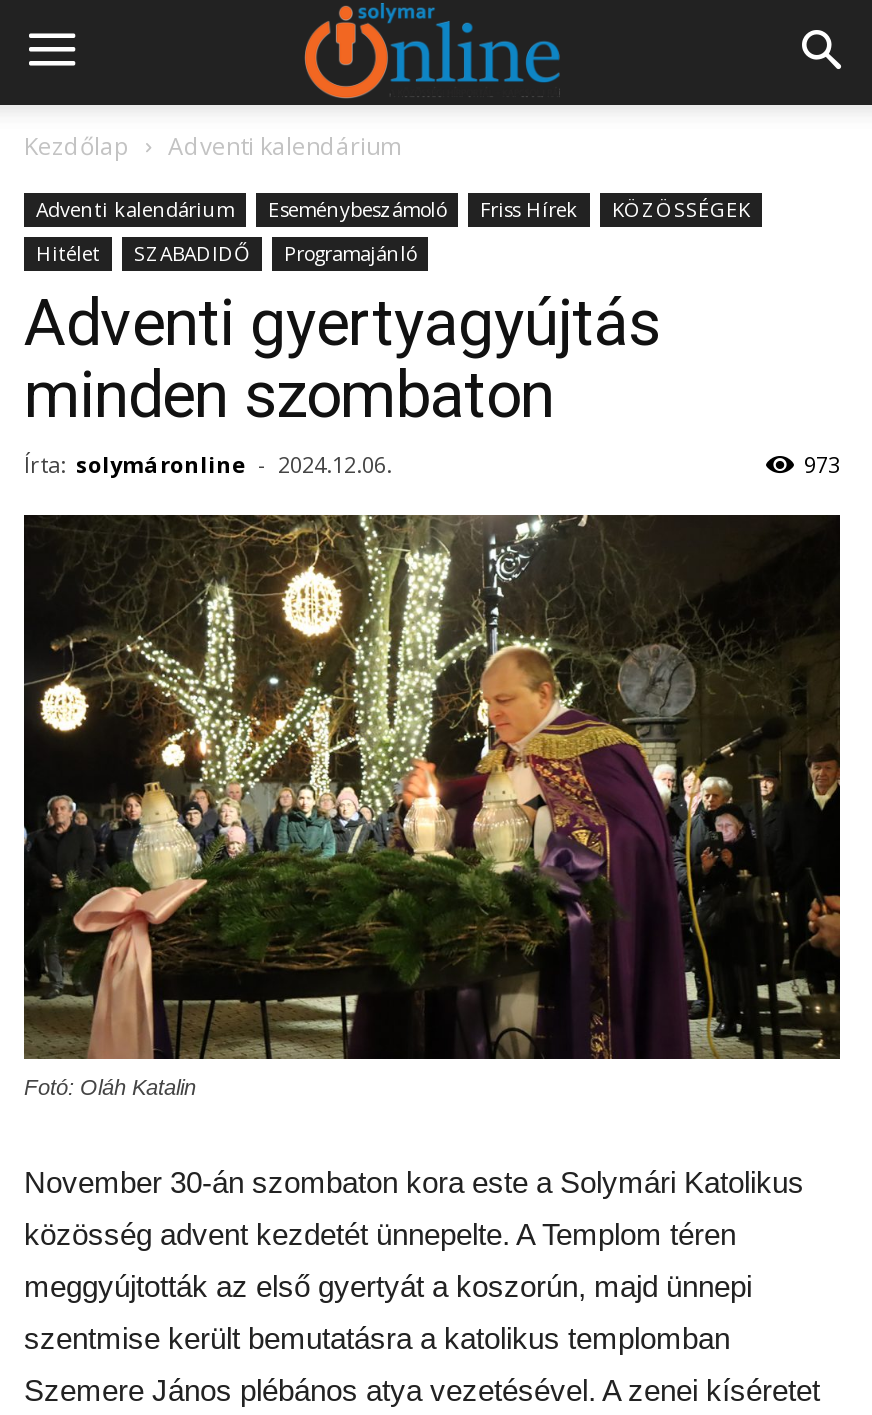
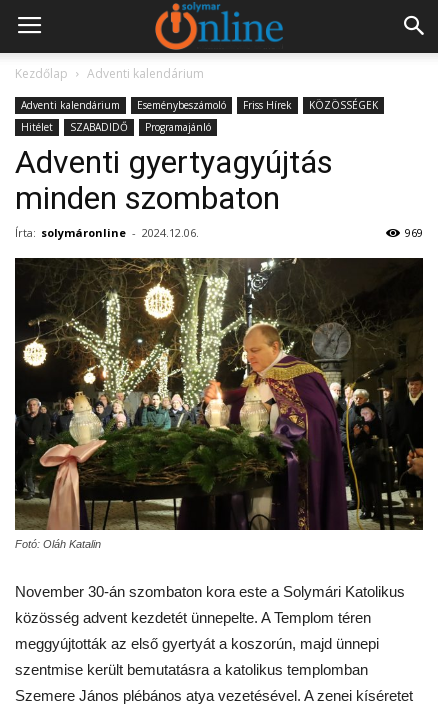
[804,449,840,479] 973 -> [405,225,423,240] 969

